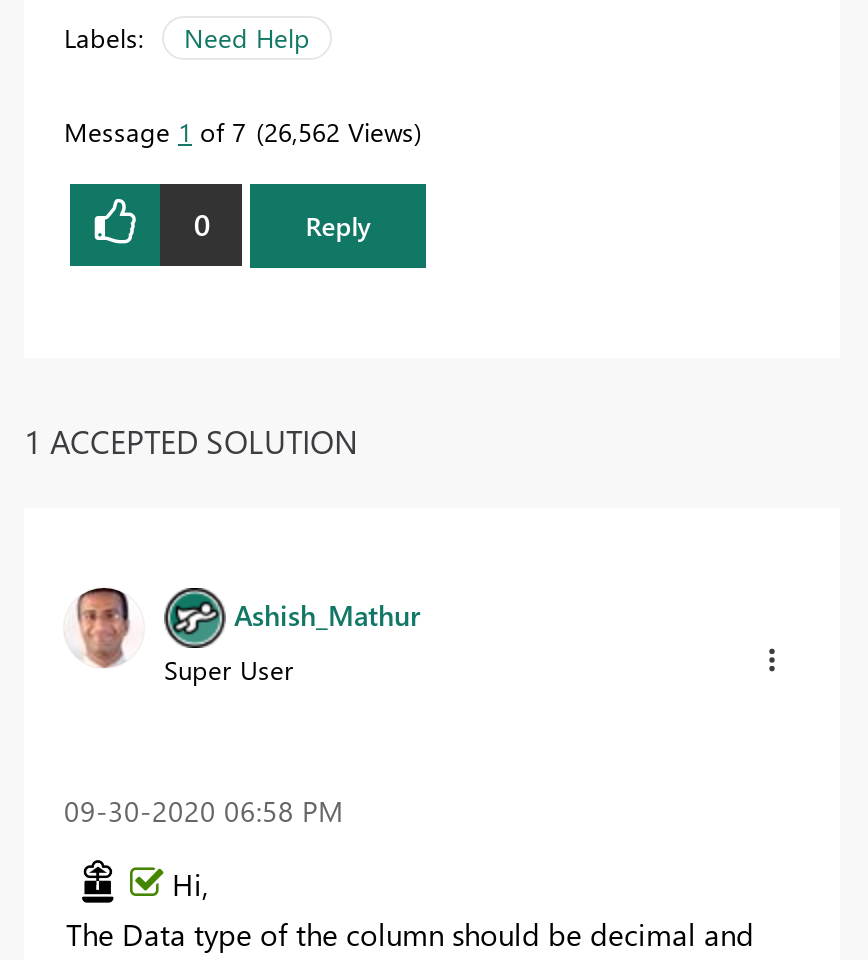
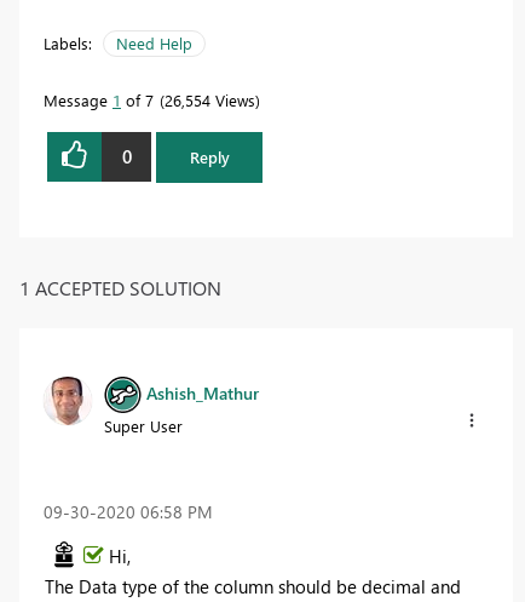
[64,113,414,147] Message 1 of 7 26,562 Views -> [44,89,255,110] Message 1 of 7 26,554 Views

